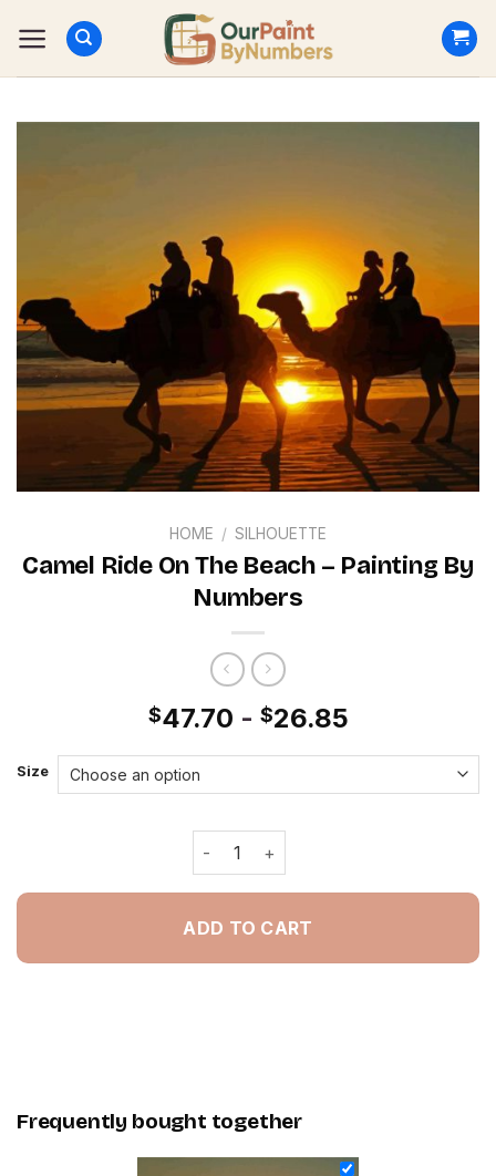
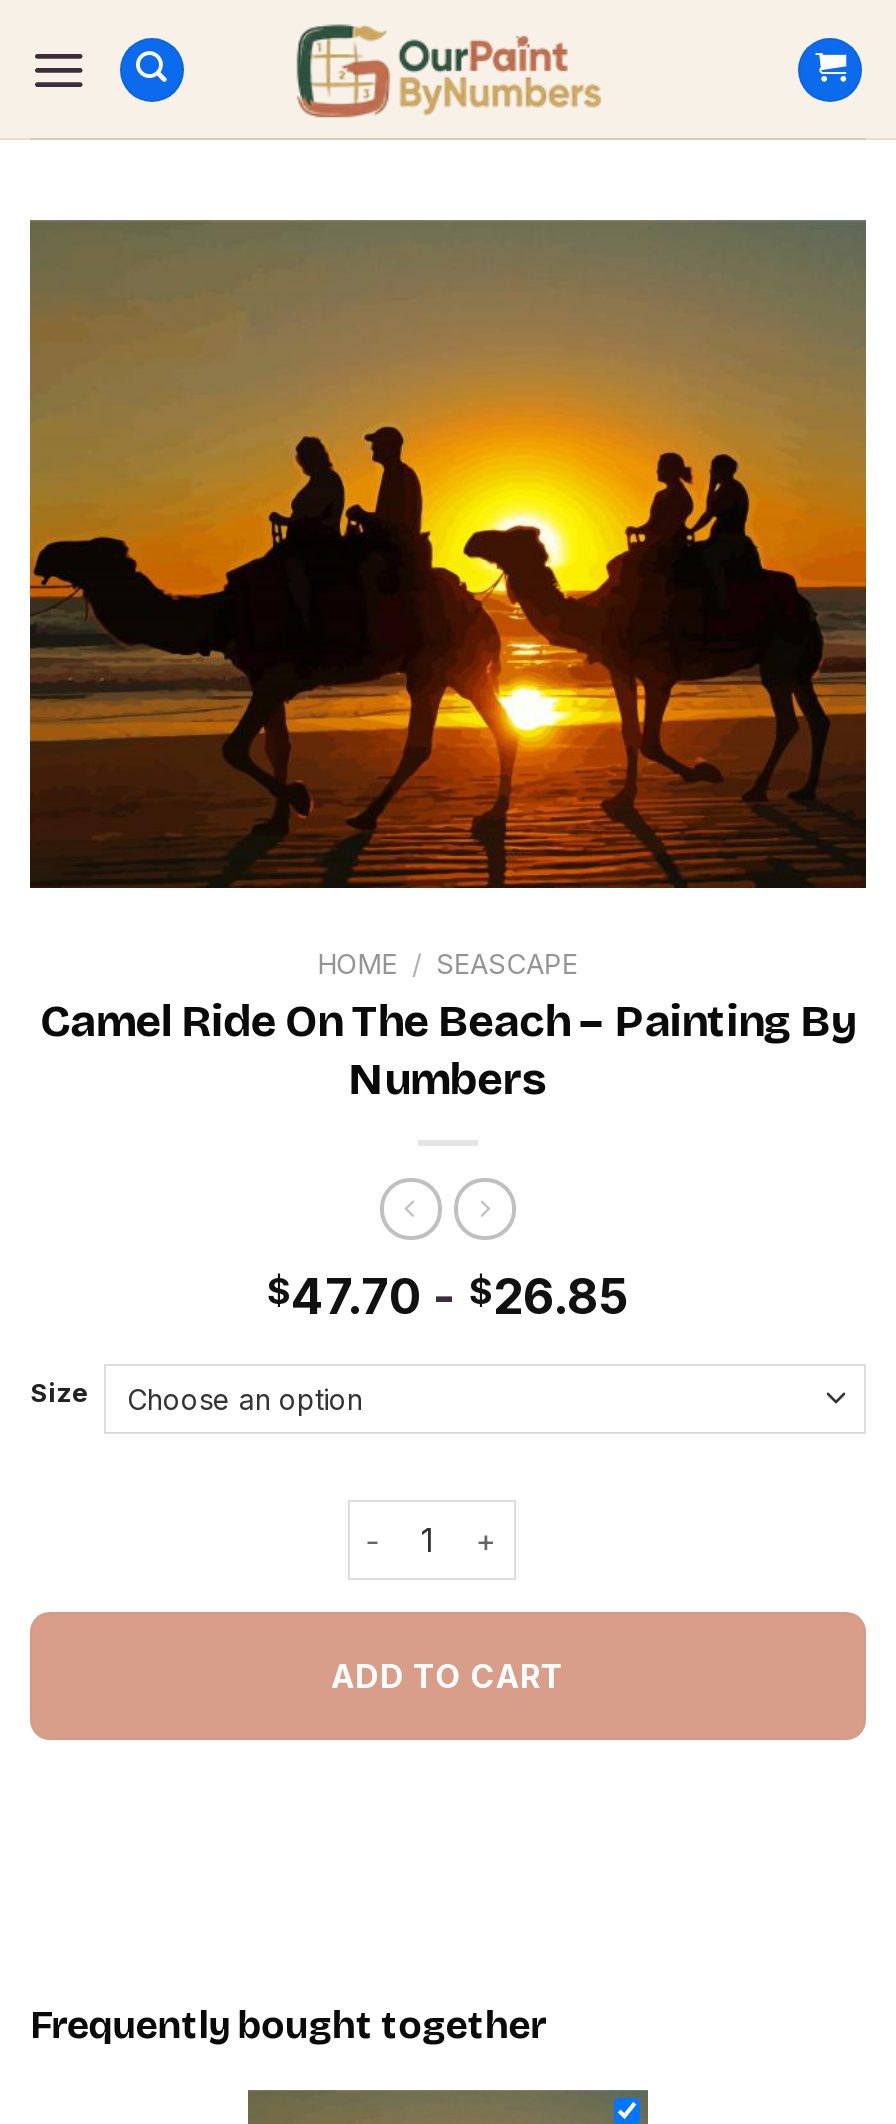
[169,524,327,542] HOME / SILHOUETTE -> [318,947,578,979] HOME / SEASCAPE

